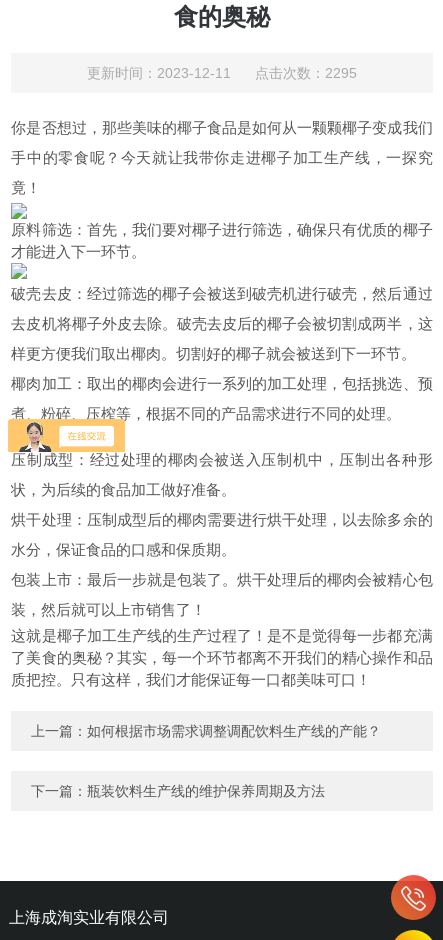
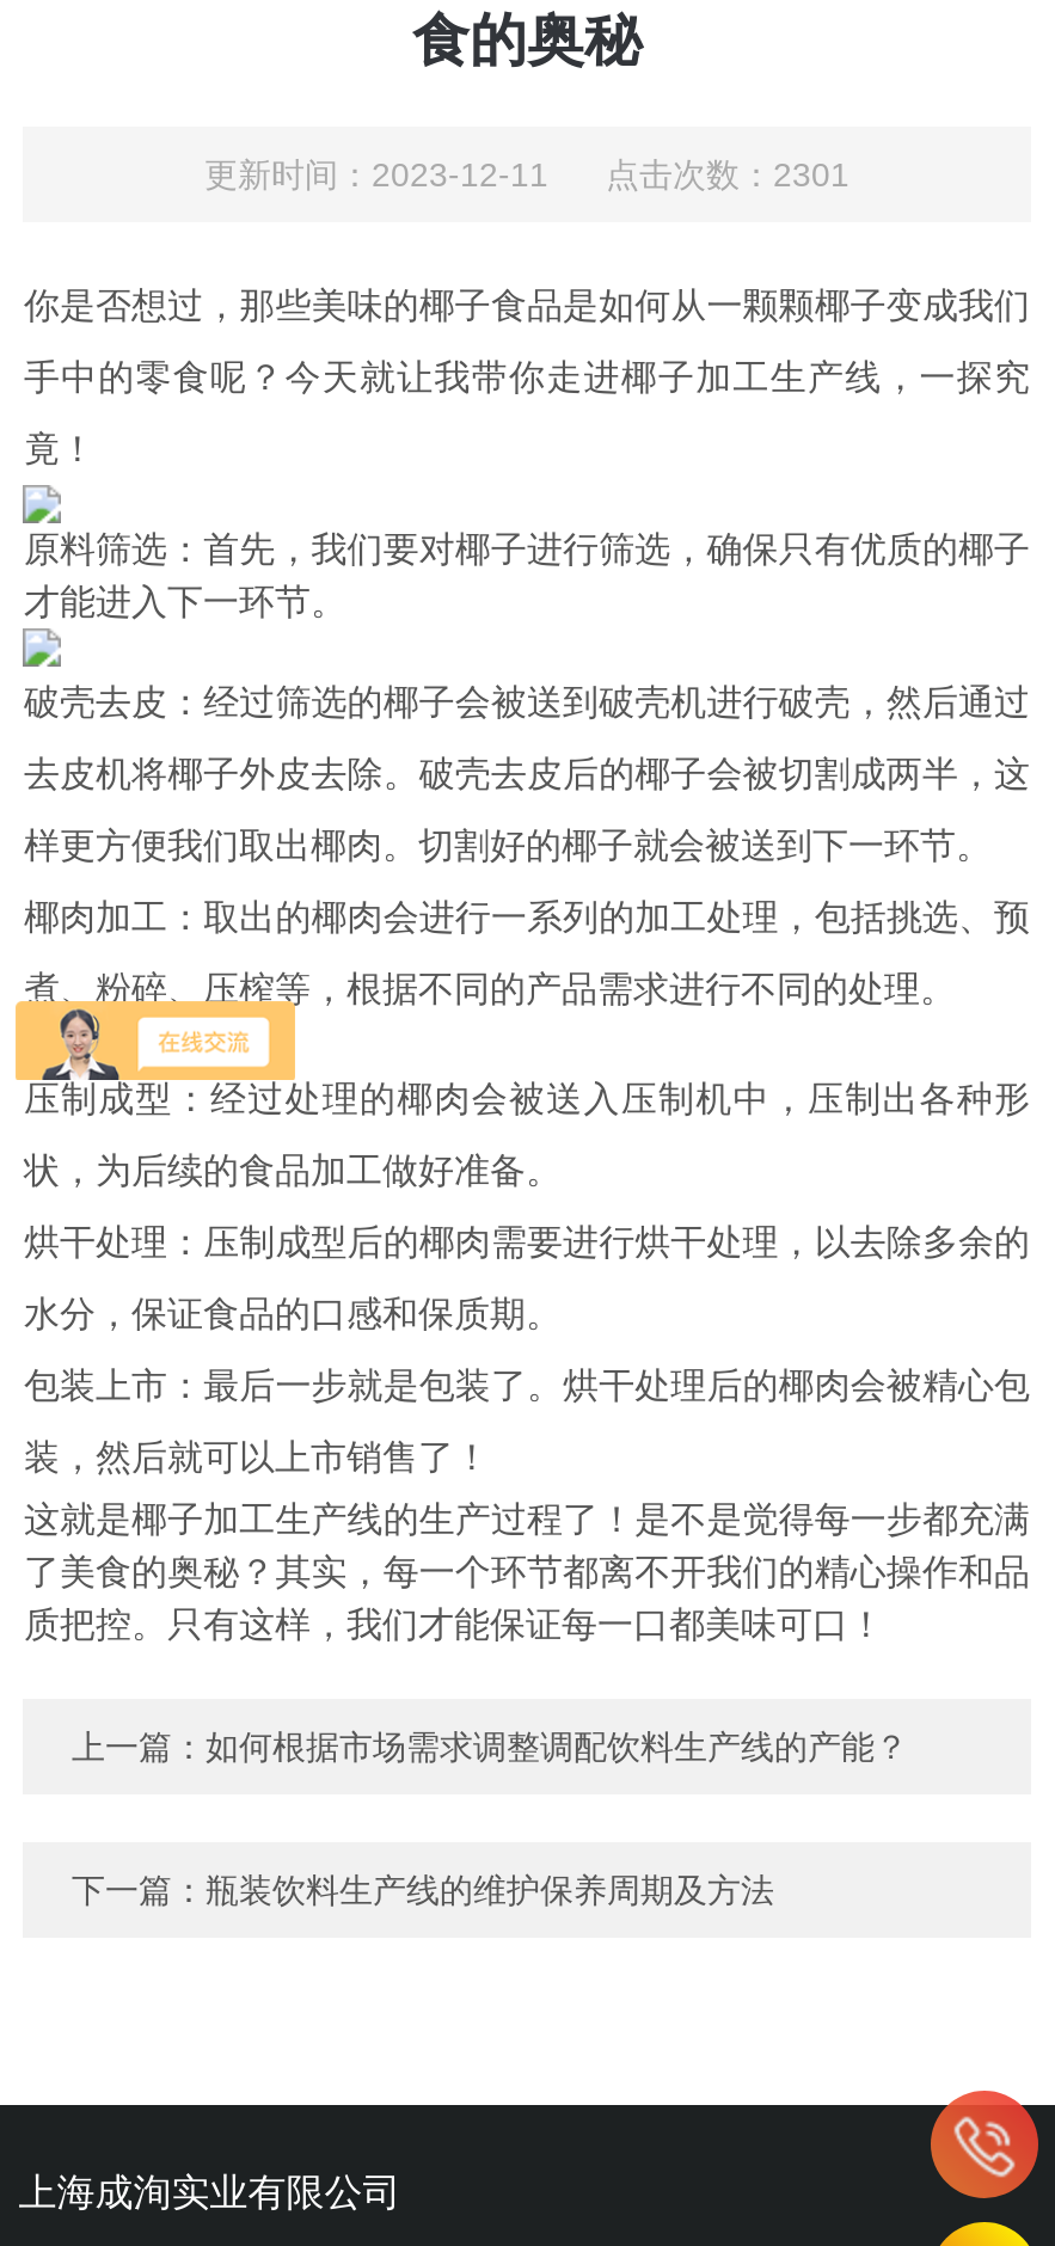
[87,65,357,81] 更新时间：2023-12-11 点击次数：2295 -> [204,155,849,193] 更新时间：2023-12-11 点击次数：2301

